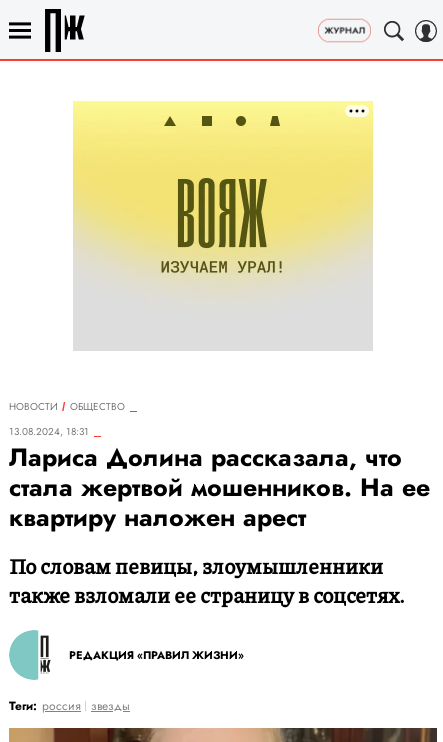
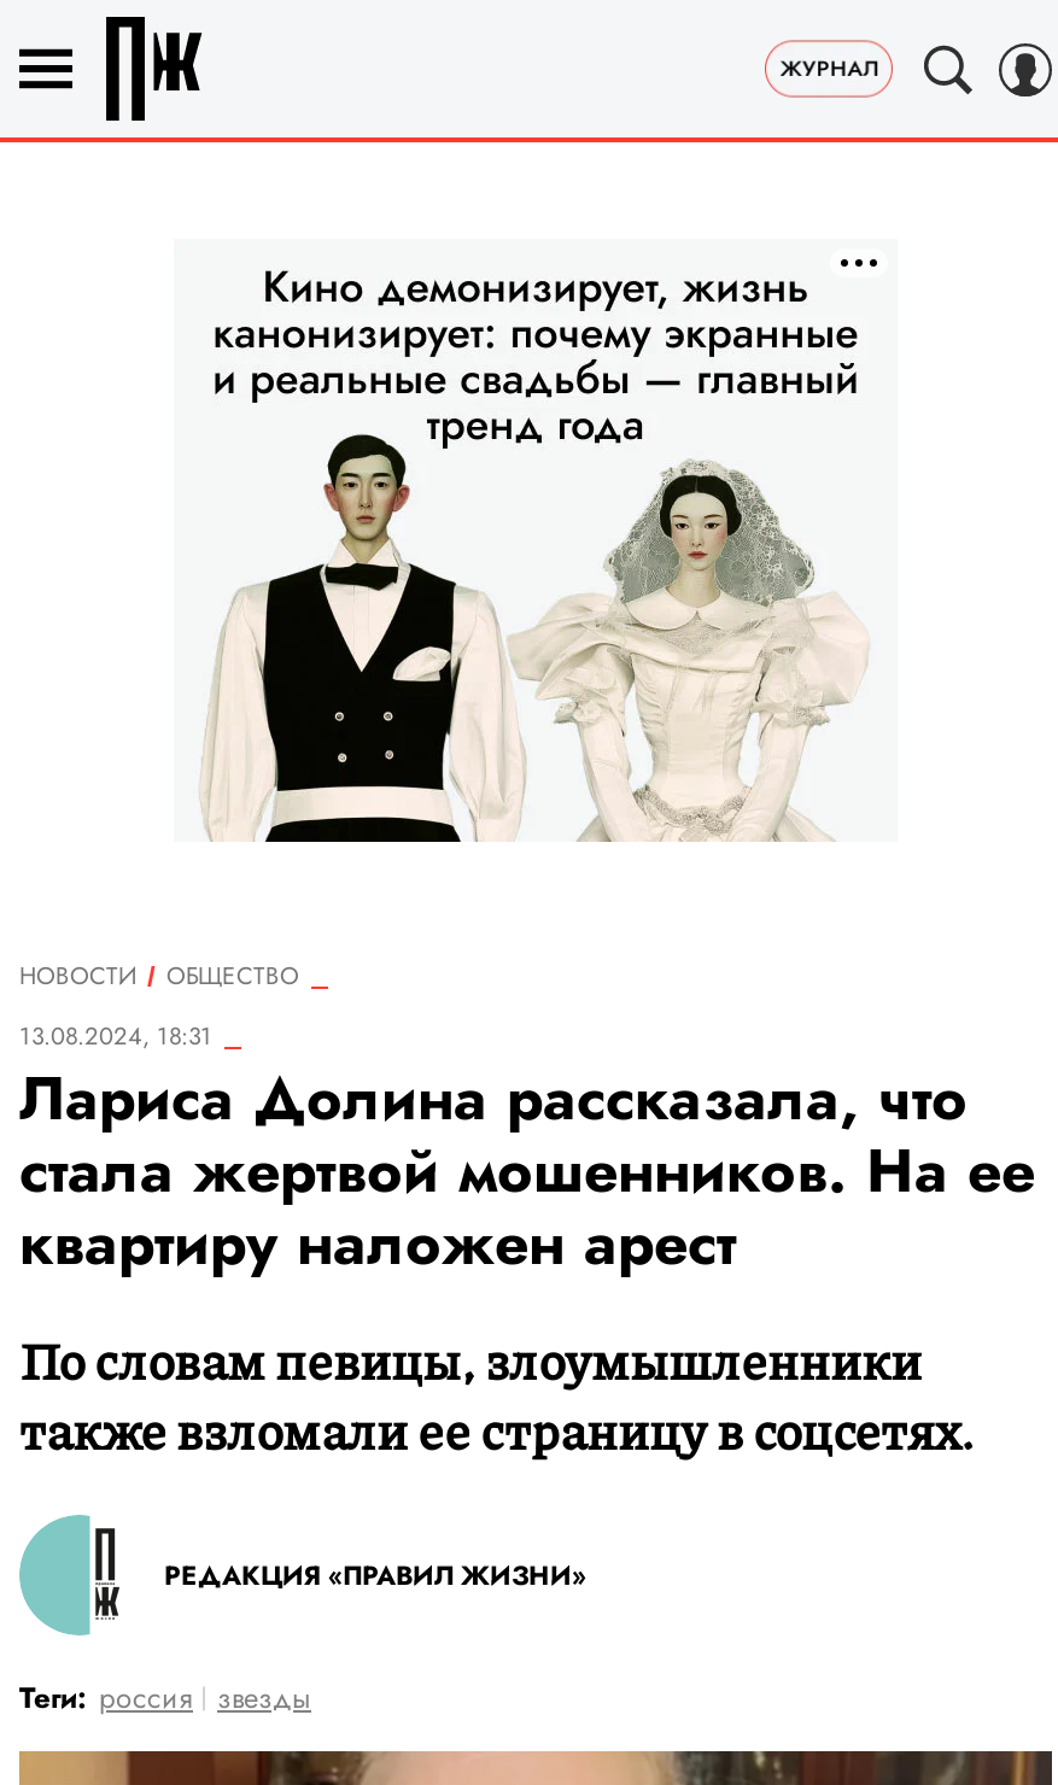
[72,101,374,351] [image] -> [174,241,898,844] [image]

